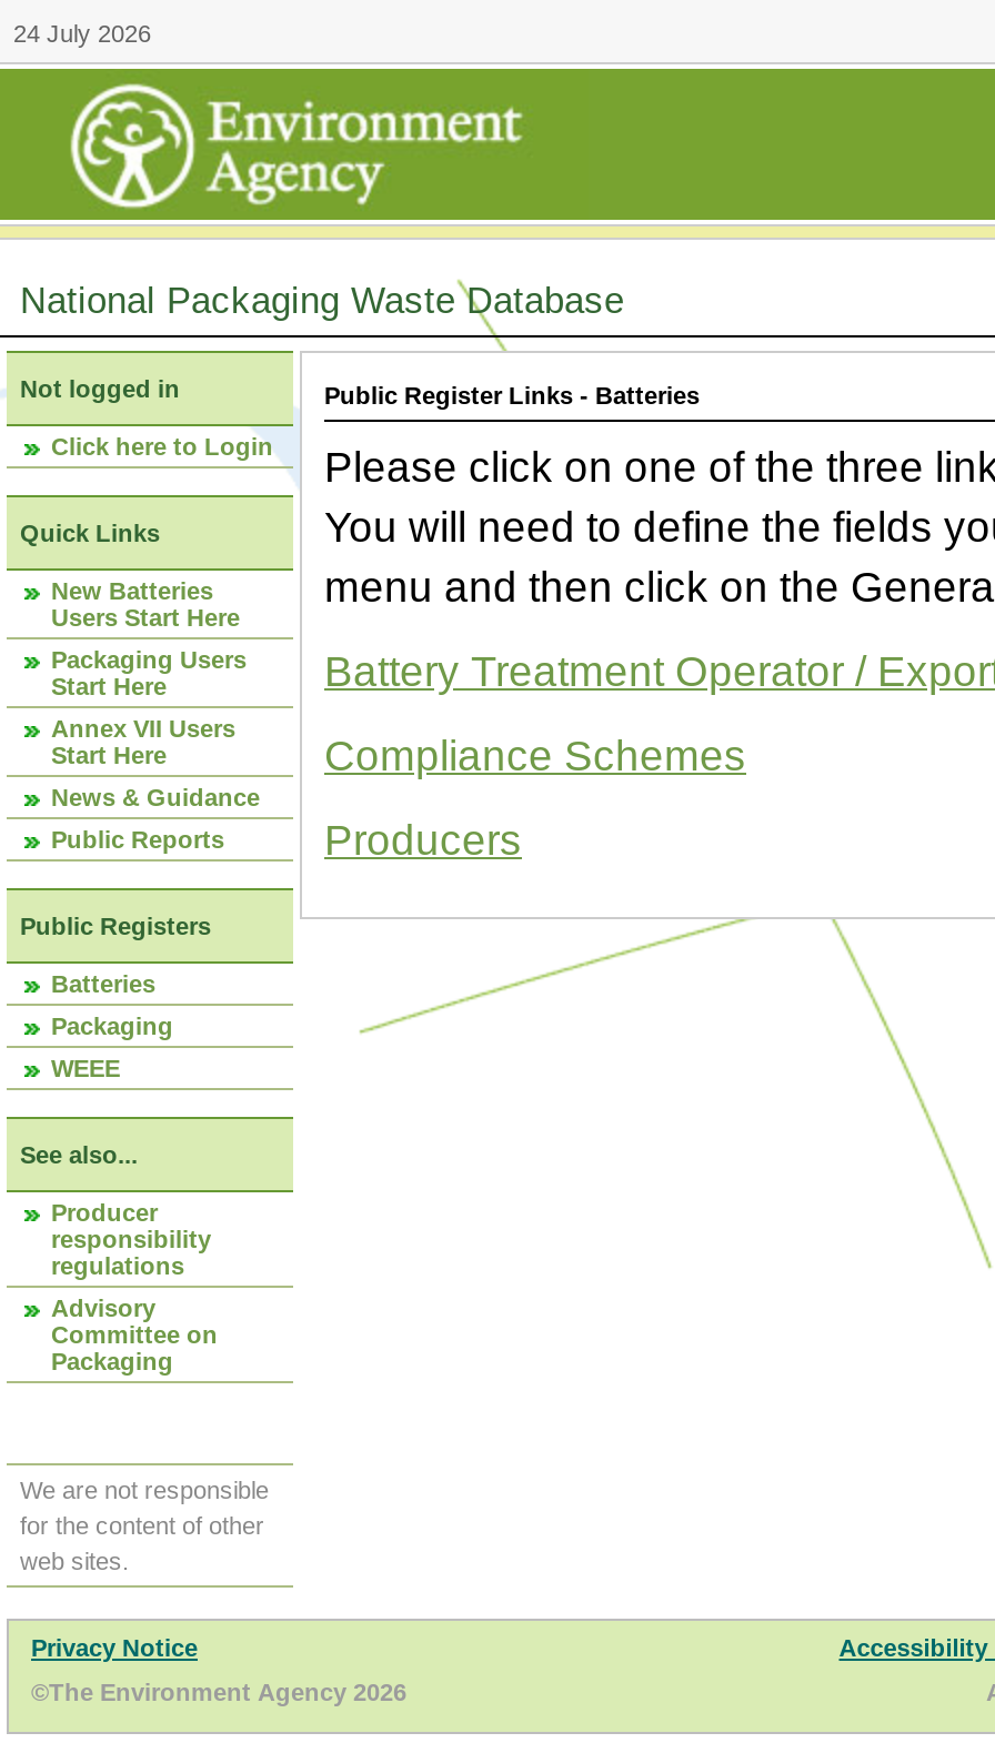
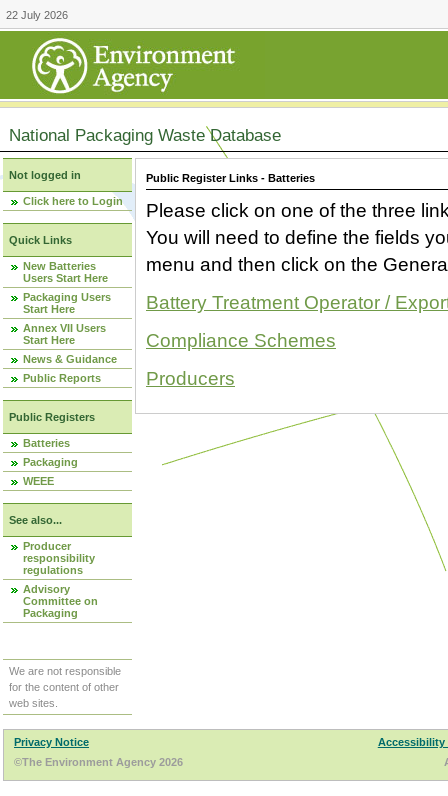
[13,20,151,47] 24 July 2026 -> [6,9,68,21] 22 July 2026

